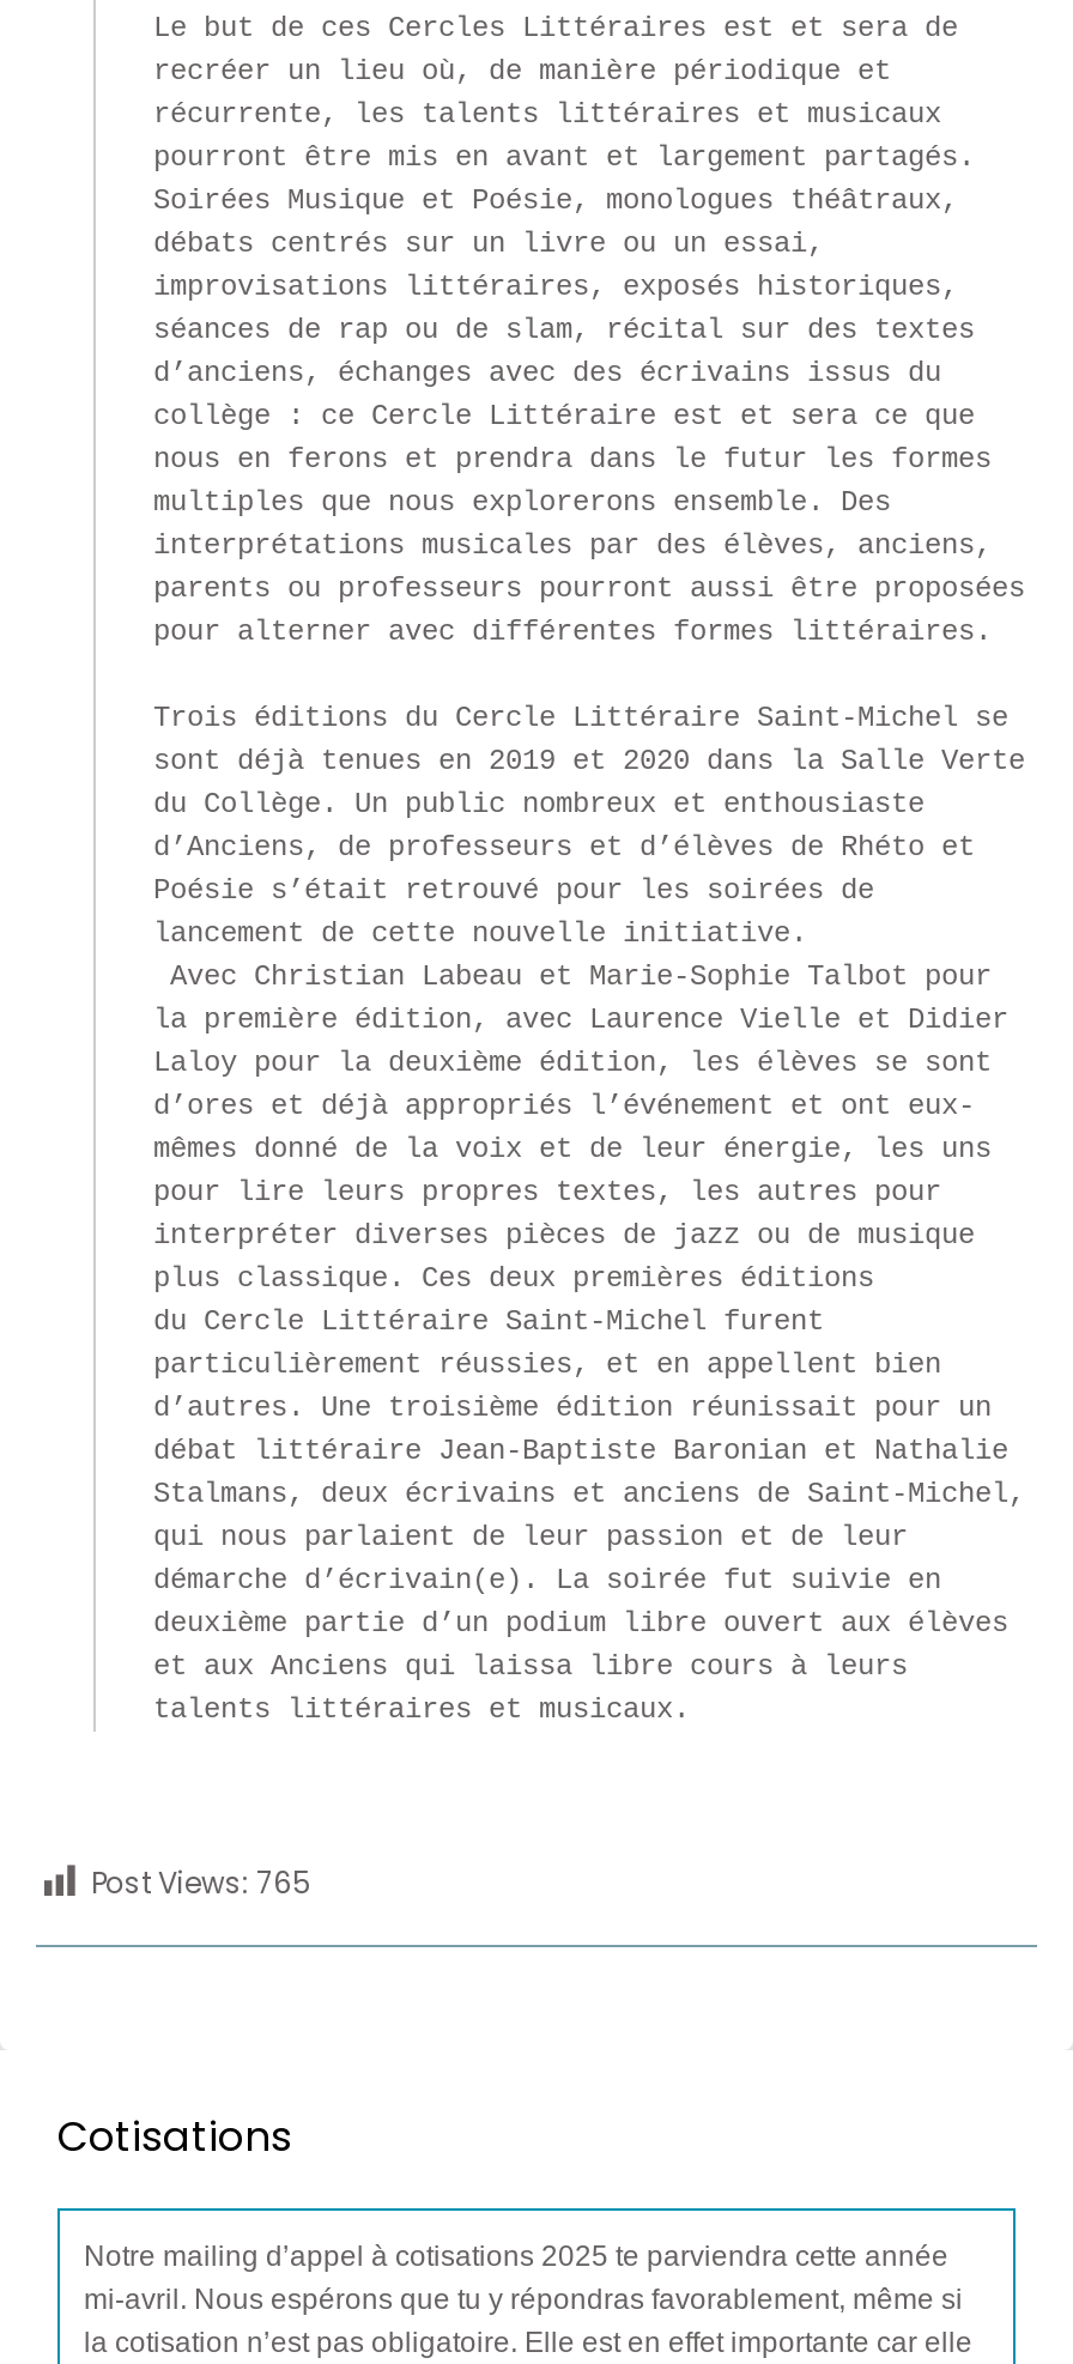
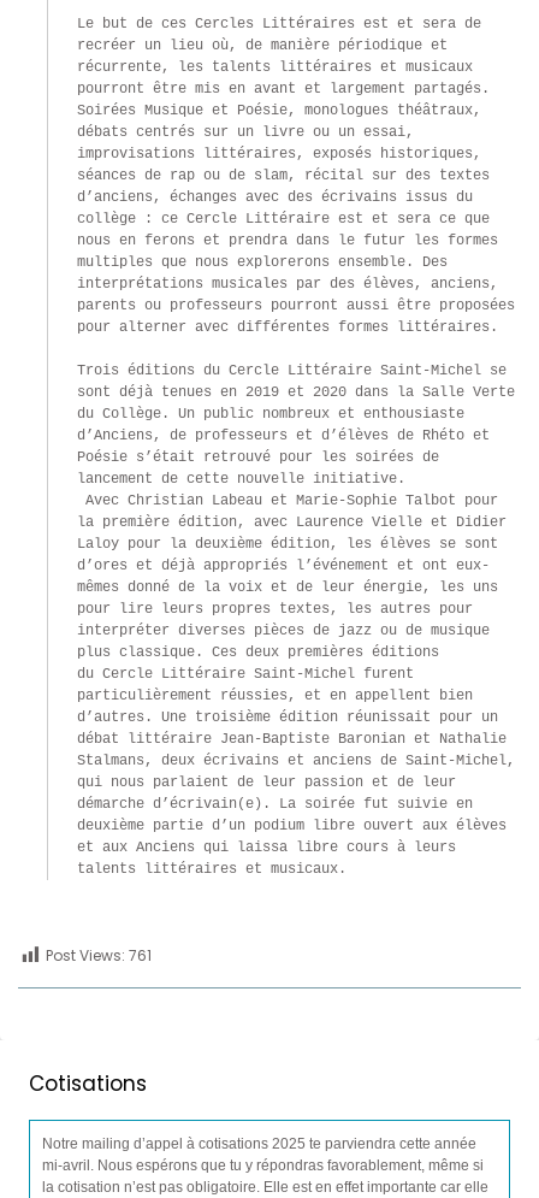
[91,1861,311,1901] Post Views: 765 -> [46,945,152,965] Post Views: 761

